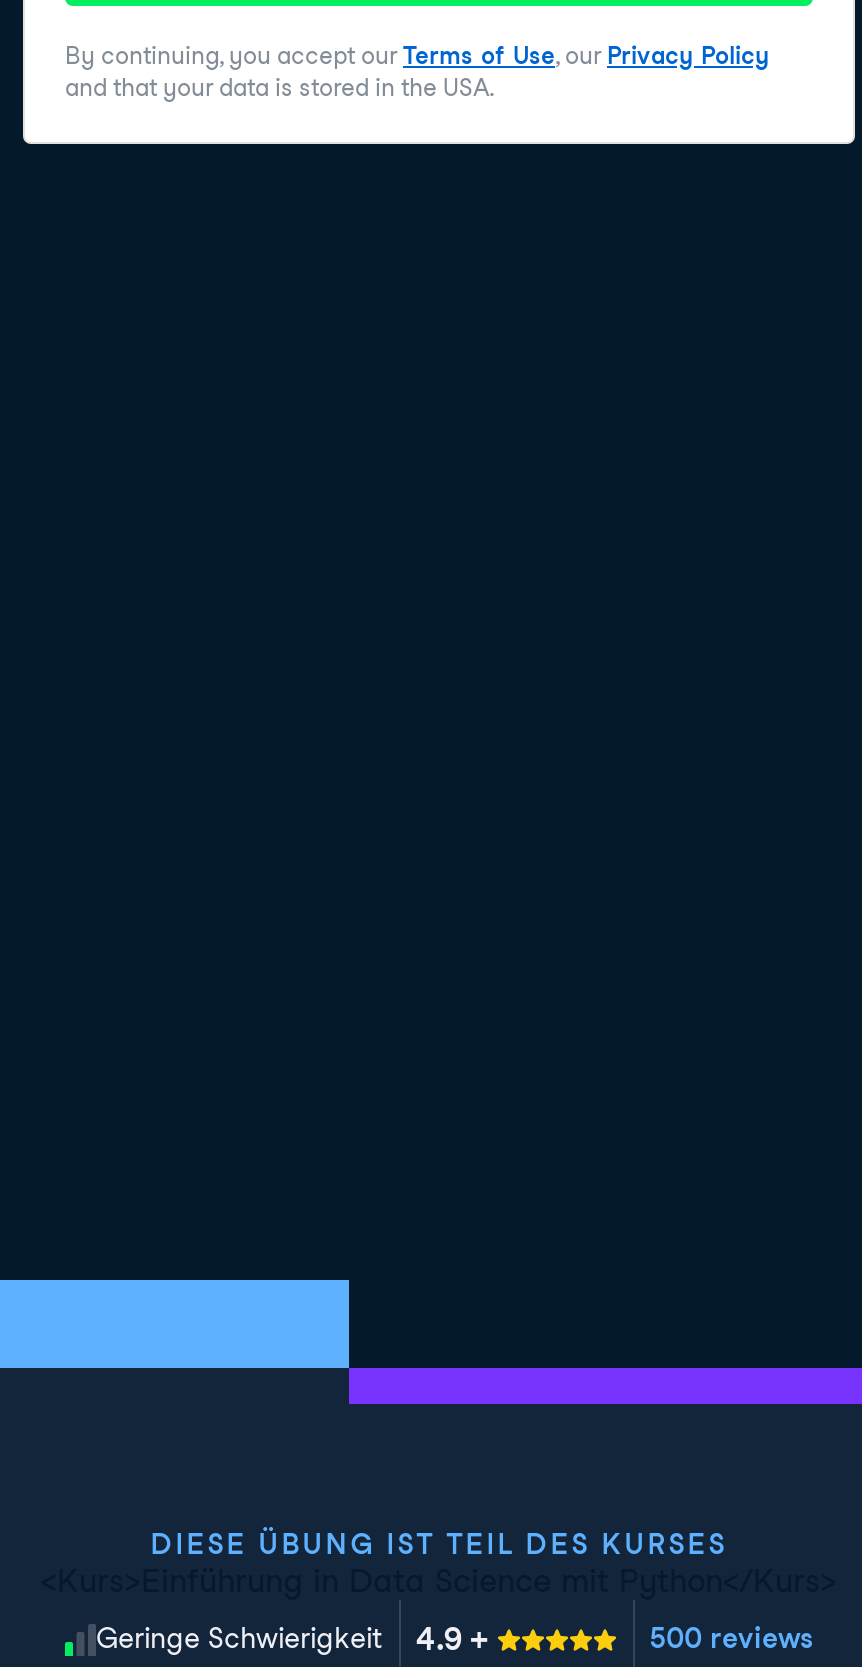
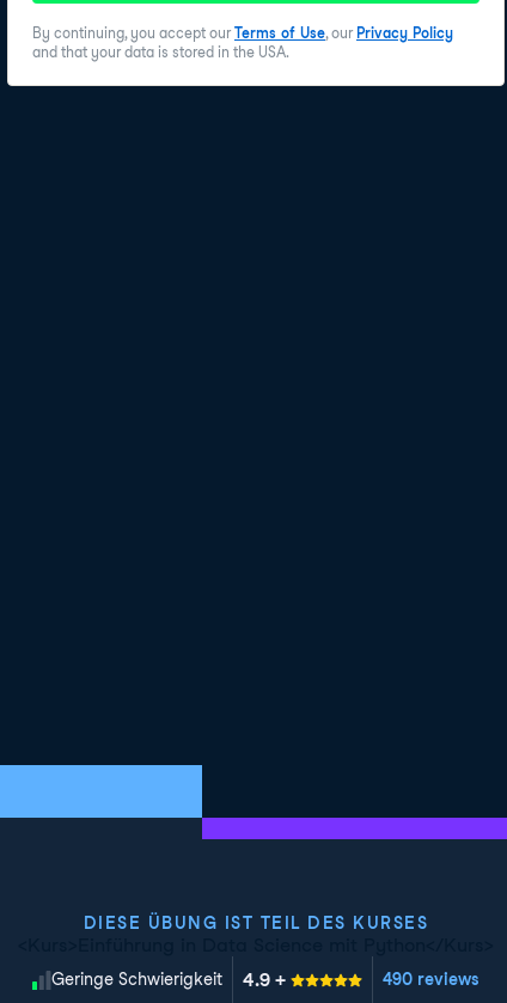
[650,1623,814,1655] 500 reviews -> [383,970,479,989] 490 reviews

